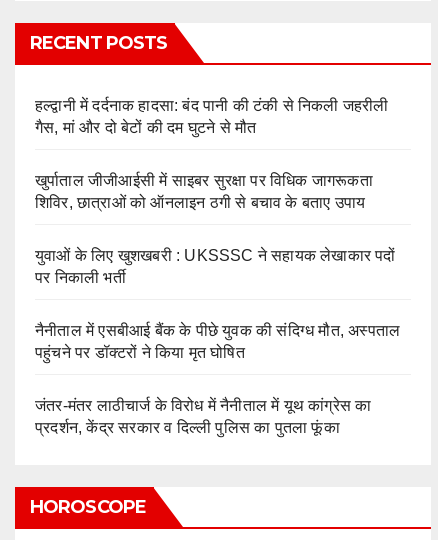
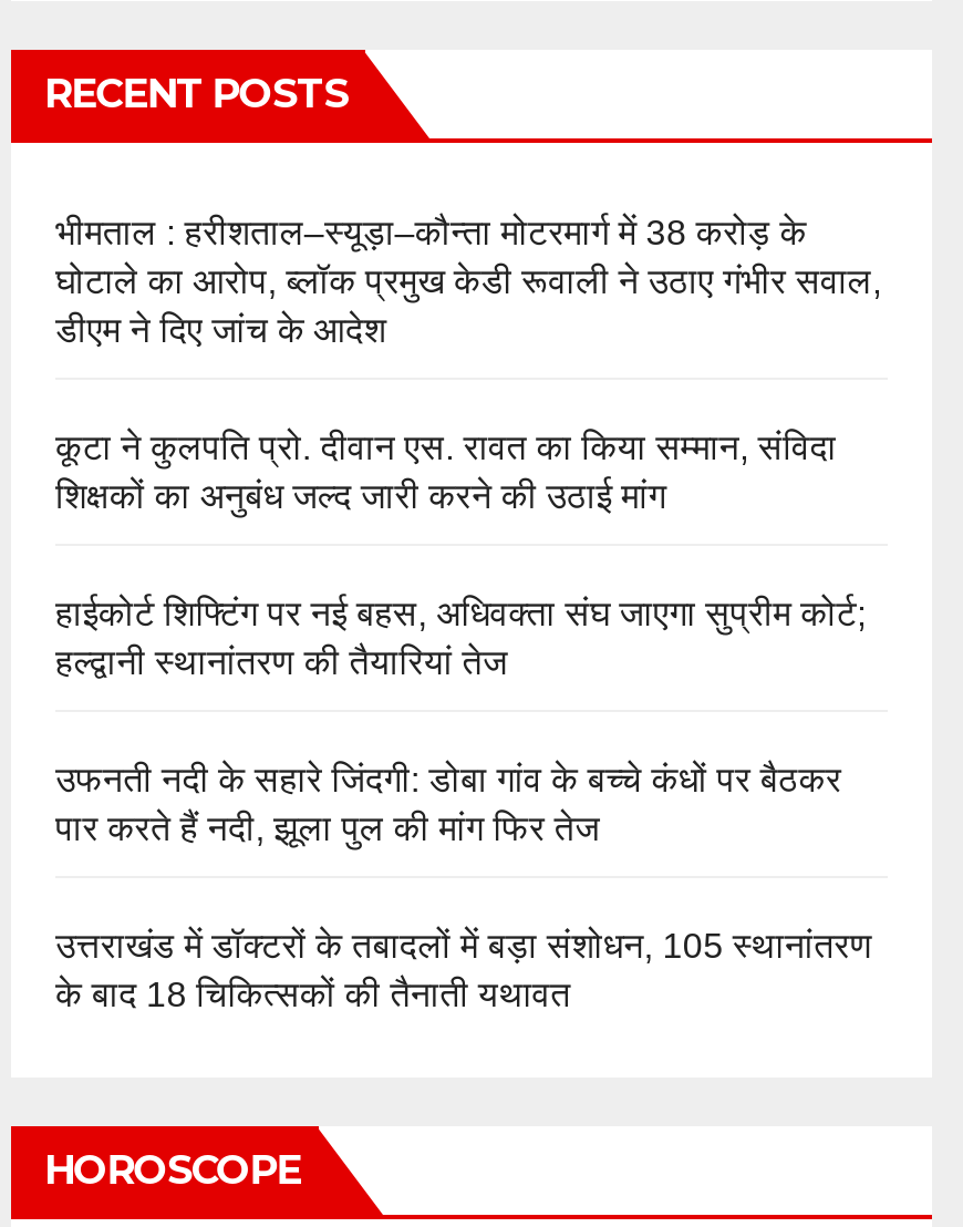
[35,97,389,136] हल्द्वानी में दर्दनाक हादसा: बंद पानी की टंकी से निकली जहरीली | गैस, मां और दो बेटों की दम घुटने से मौत -> [55,214,882,349] भीमताल : हरीशताल–स्यूड़ा–कौन्ता मोटरमार्ग में 38 करोड़ के | घोटाले का आरोप, ब्लॉक प्रमुख केडी रूवाली ने उठाए गंभीर सवाल, | डीएम ने दिए जांच के आदेश
[35,172,373,211] खुर्पाताल जीजीआईसी में साइबर सुरक्षा पर विधिक जागरूकता | शिविर, छात्राओं को ऑनलाइन ठगी से बचाव के बताए उपाय -> [55,429,837,515] कूटा ने कुलपति प्रो. दीवान एस. रावत का किया सम्मान, संविदा | शिक्षकों का अनुबंध जल्द जारी करने की उठाई मांग
[35,247,396,286] युवाओं के लिए खुशखबरी : UKSSSC ने सहायक लेखाकार पदों | पर निकाली भर्ती -> [55,595,866,681] हाईकोर्ट शिफ्टिंग पर नई बहस, अधिवक्ता संघ जाएगा सुप्रीम कोर्ट; | हल्द्वानी स्थानांतरण की तैयारियां तेज
[35,322,400,361] नैनीताल में एसबीआई बैंक के पीछे युवक की संदिग्ध मौत, अस्पताल | पहुंचने पर डॉक्टरों ने किया मृत घोषित -> [55,761,842,848] उफनती नदी के सहारे जिंदगी: डोबा गांव के बच्चे कंधों पर बैठकर | पार करते हैं नदी, झूला पुल की मांग फिर तेज
[35,397,371,436] जंतर-मंतर लाठीचार्ज के विरोध में नैनीताल में यूथ कांग्रेस का | प्रदर्शन, केंद्र सरकार व दिल्ली पुलिस का पुतला फूंका -> [55,927,873,1014] उत्तराखंड में डॉक्टरों के तबादलों में बड़ा संशोधन, 105 स्थानांतरण | के बाद 18 चिकित्सकों की तैनाती यथावत

